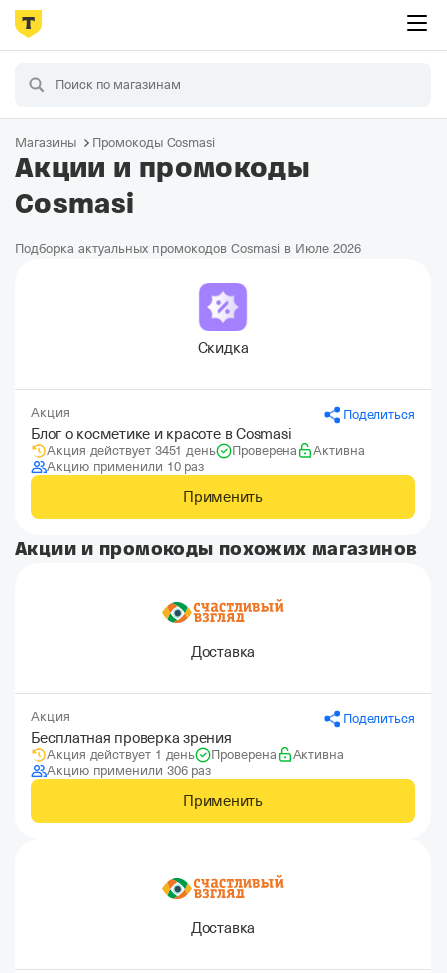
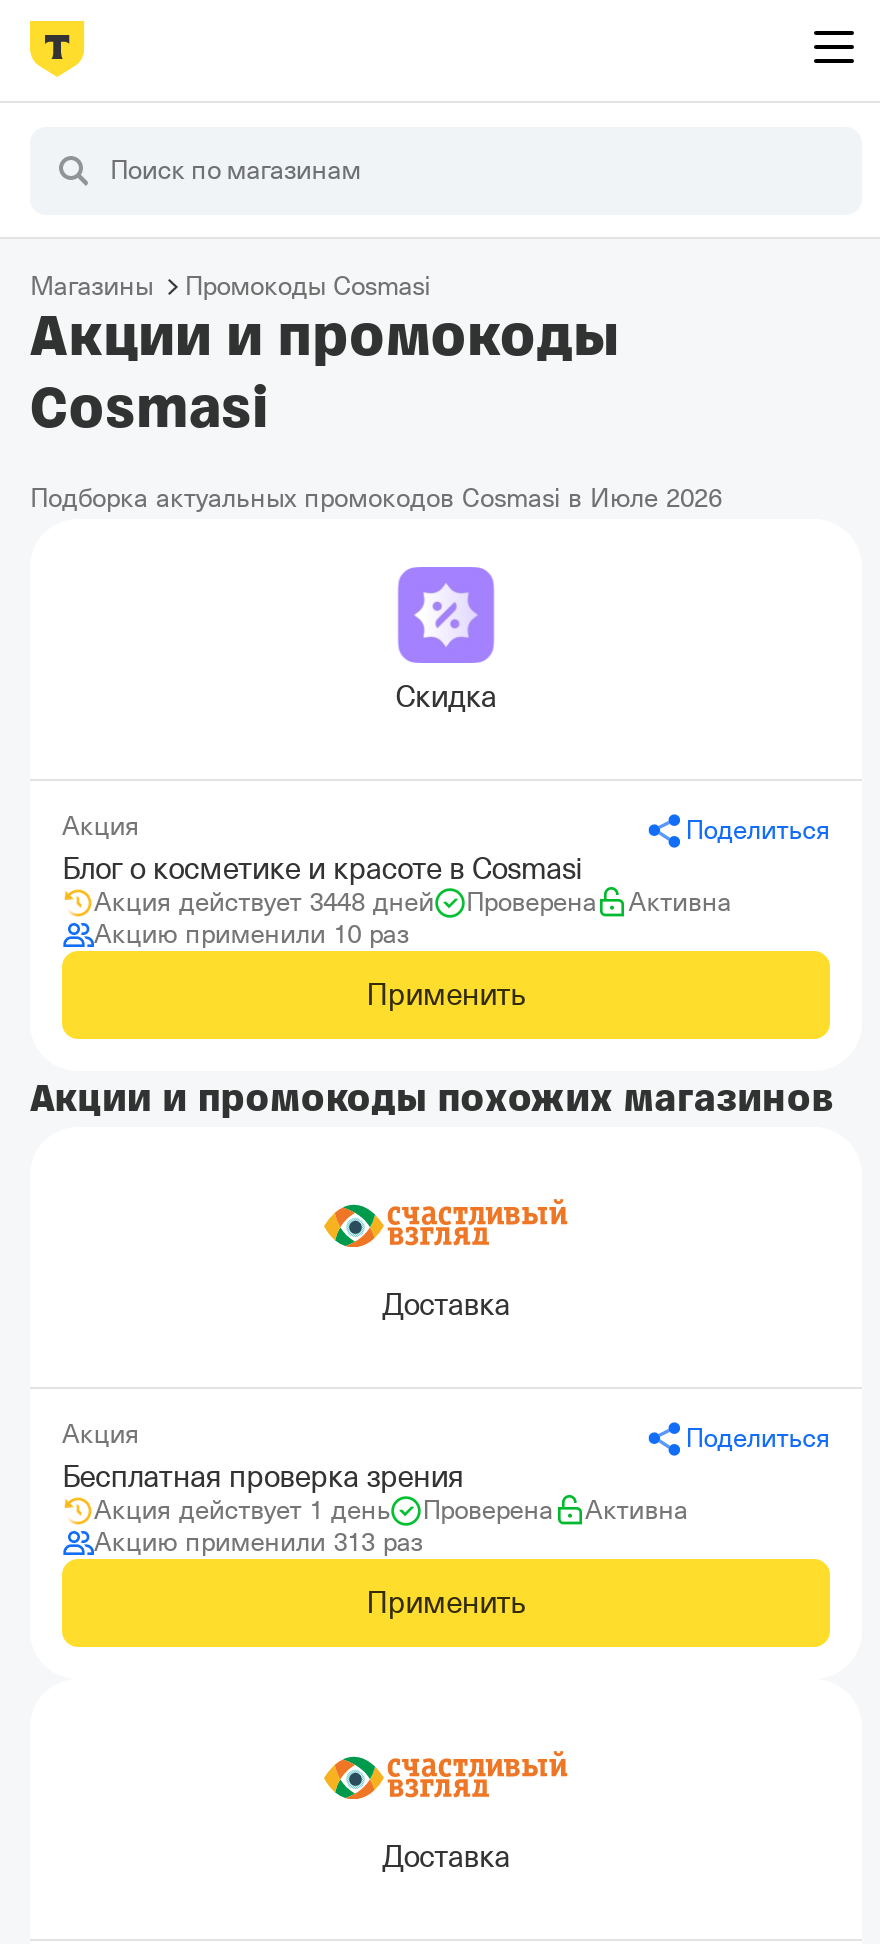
[47,443,216,458] Акция действует 3451 день -> [94,887,434,917] Акция действует 3448 дней
[47,763,211,778] Акцию применили 306 раз -> [94,1527,422,1557] Акцию применили 313 раз

